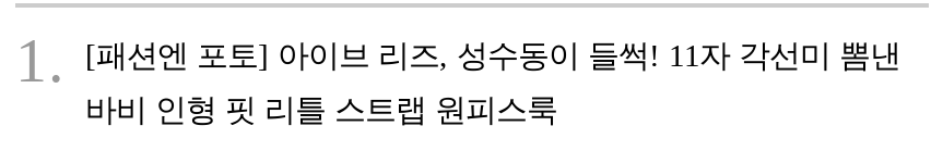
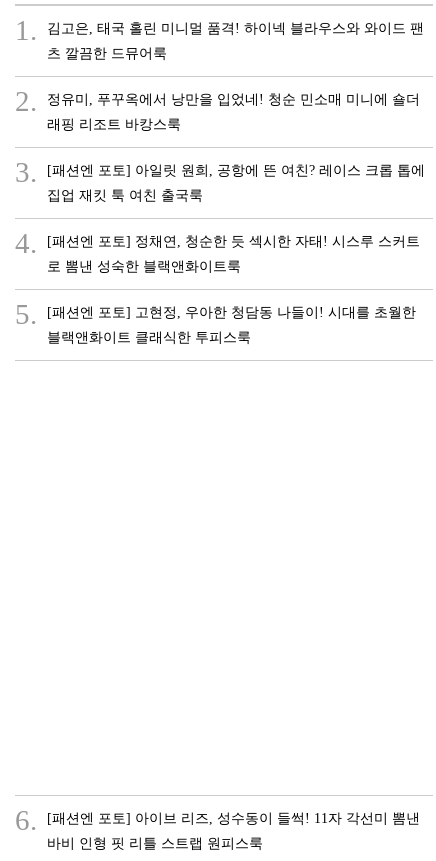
none -> [15,20,425,345] 김고은, 태국 홀린 미니멀 품격! 하이넥 블라우스와 와이드 팬 | 츠 깔끔한 드뮤어룩 | 2. | 정유미, 푸꾸옥에서 낭만을 입었네! 청순 민소매 미니에 숄더 | 래핑 리조트 바캉스룩 | 3. | [패션엔 포토] 아일릿 원희, 공항에 뜬 여친? 레이스 크롭 톱에 | 집업 재킷 툭 여친 출국룩 | 4. | [패션엔 포토] 정채연, 청순한 듯 섹시한 자태! 시스루 스커트 | 로 뽐낸 성숙한 블랙앤화이트룩 | 5. | [패션엔 포토] 고현정, 우아한 청담동 나들이! 시대를 초월한 | 블랙앤화이트 클래식한 투피스룩
none -> [15,804,37,836] 6.

